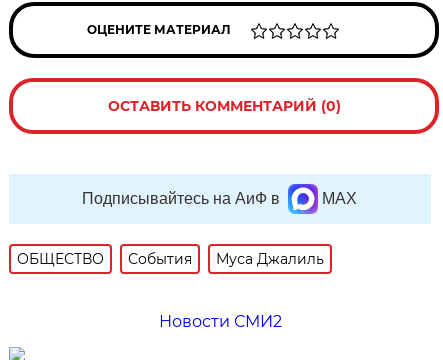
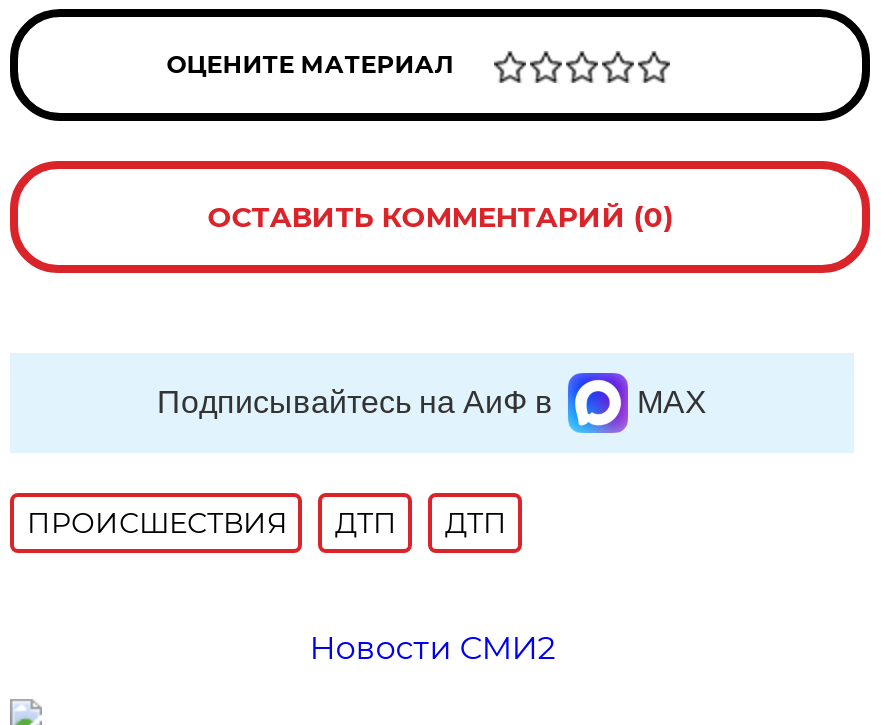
[17,250,324,268] ОБЩЕСТВО | События | Муса Джалиль -> [27,505,507,541] ПРОИСШЕСТВИЯ | ДТП | ДТП

